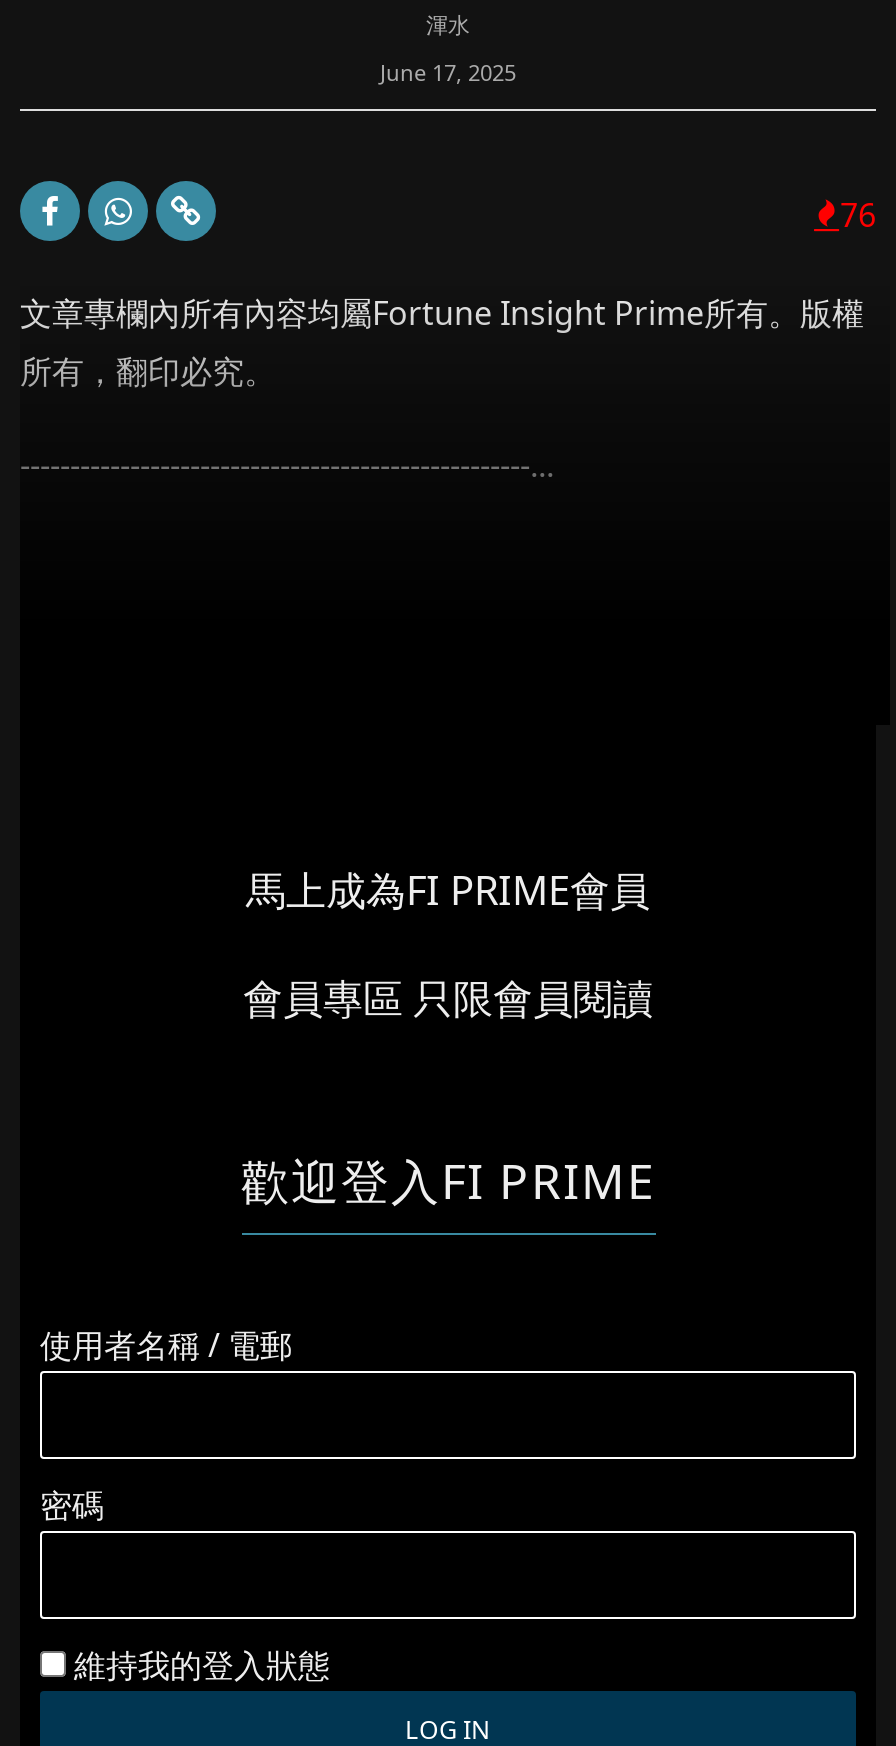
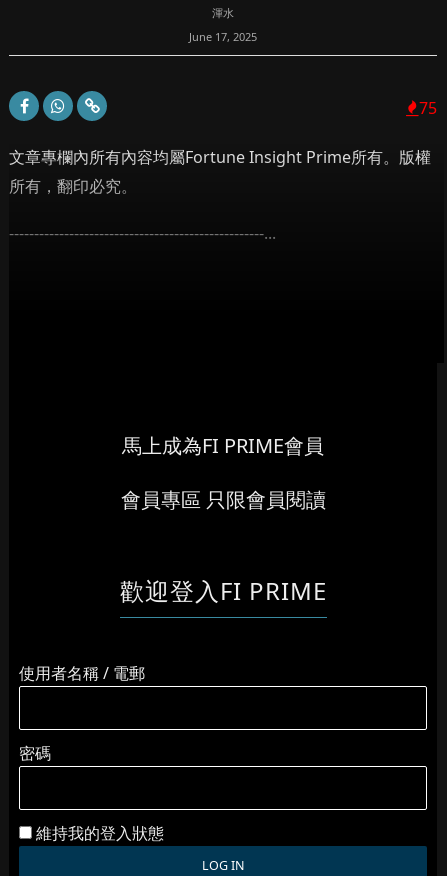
[840,193,876,237] 76 -> [419,97,437,119] 75

